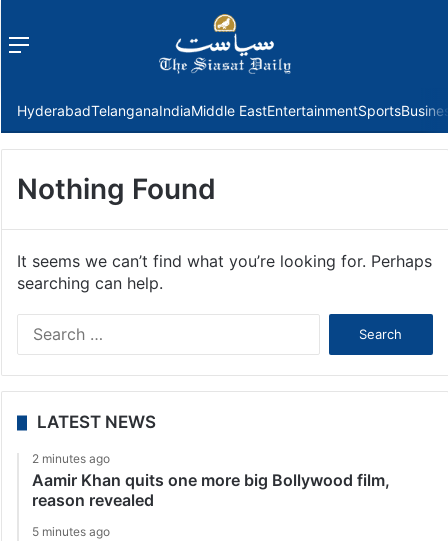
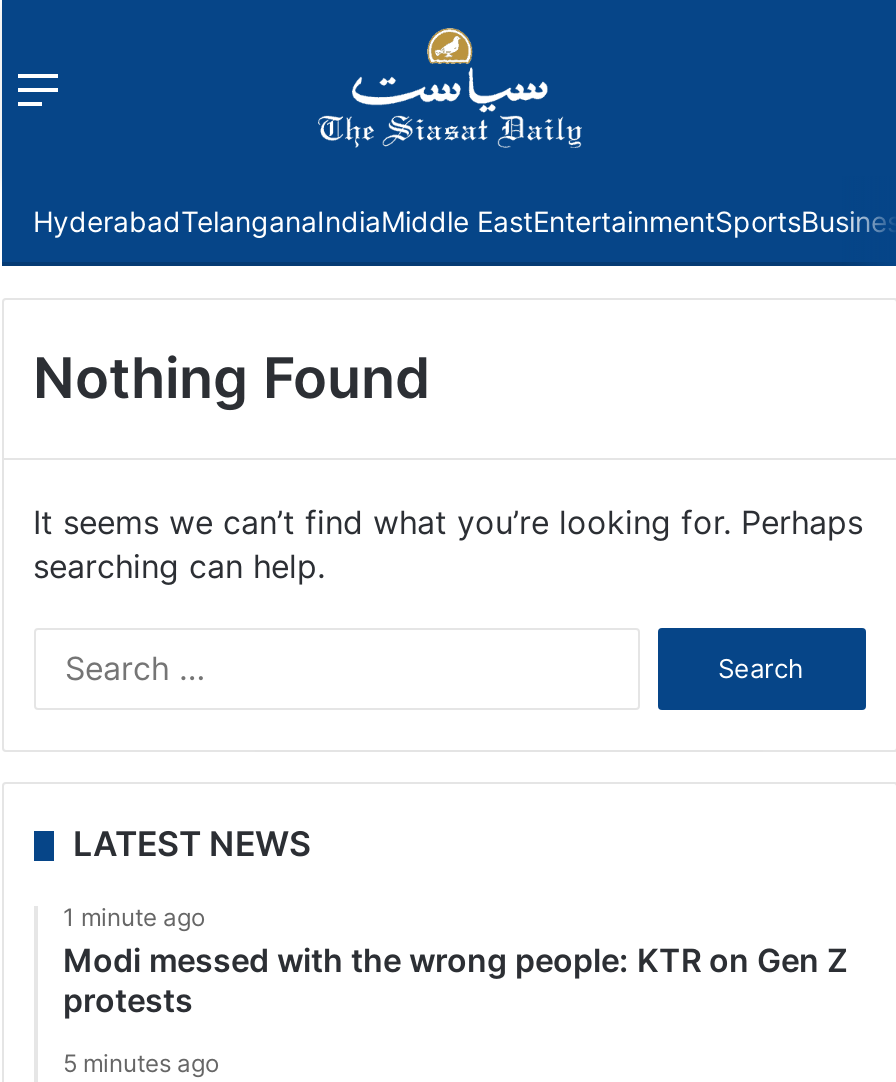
[31,451,389,510] 2 minutes ago | Aamir Khan quits one more big Bollywood film, | reason revealed -> [63,902,847,1020] 1 minute ago | Modi messed with the wrong people: KTR on Gen Z | protests

